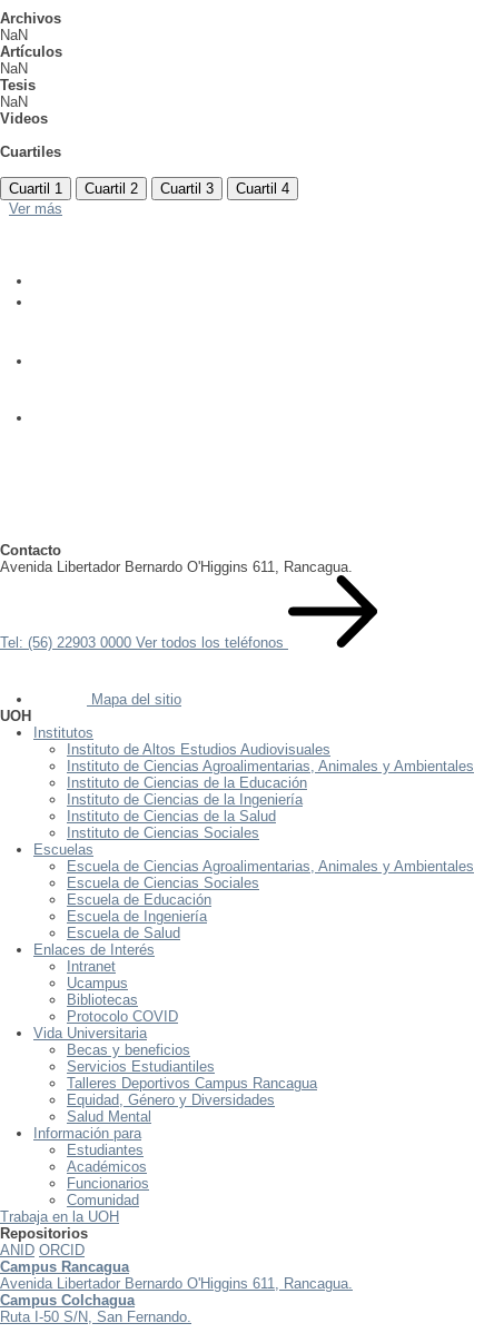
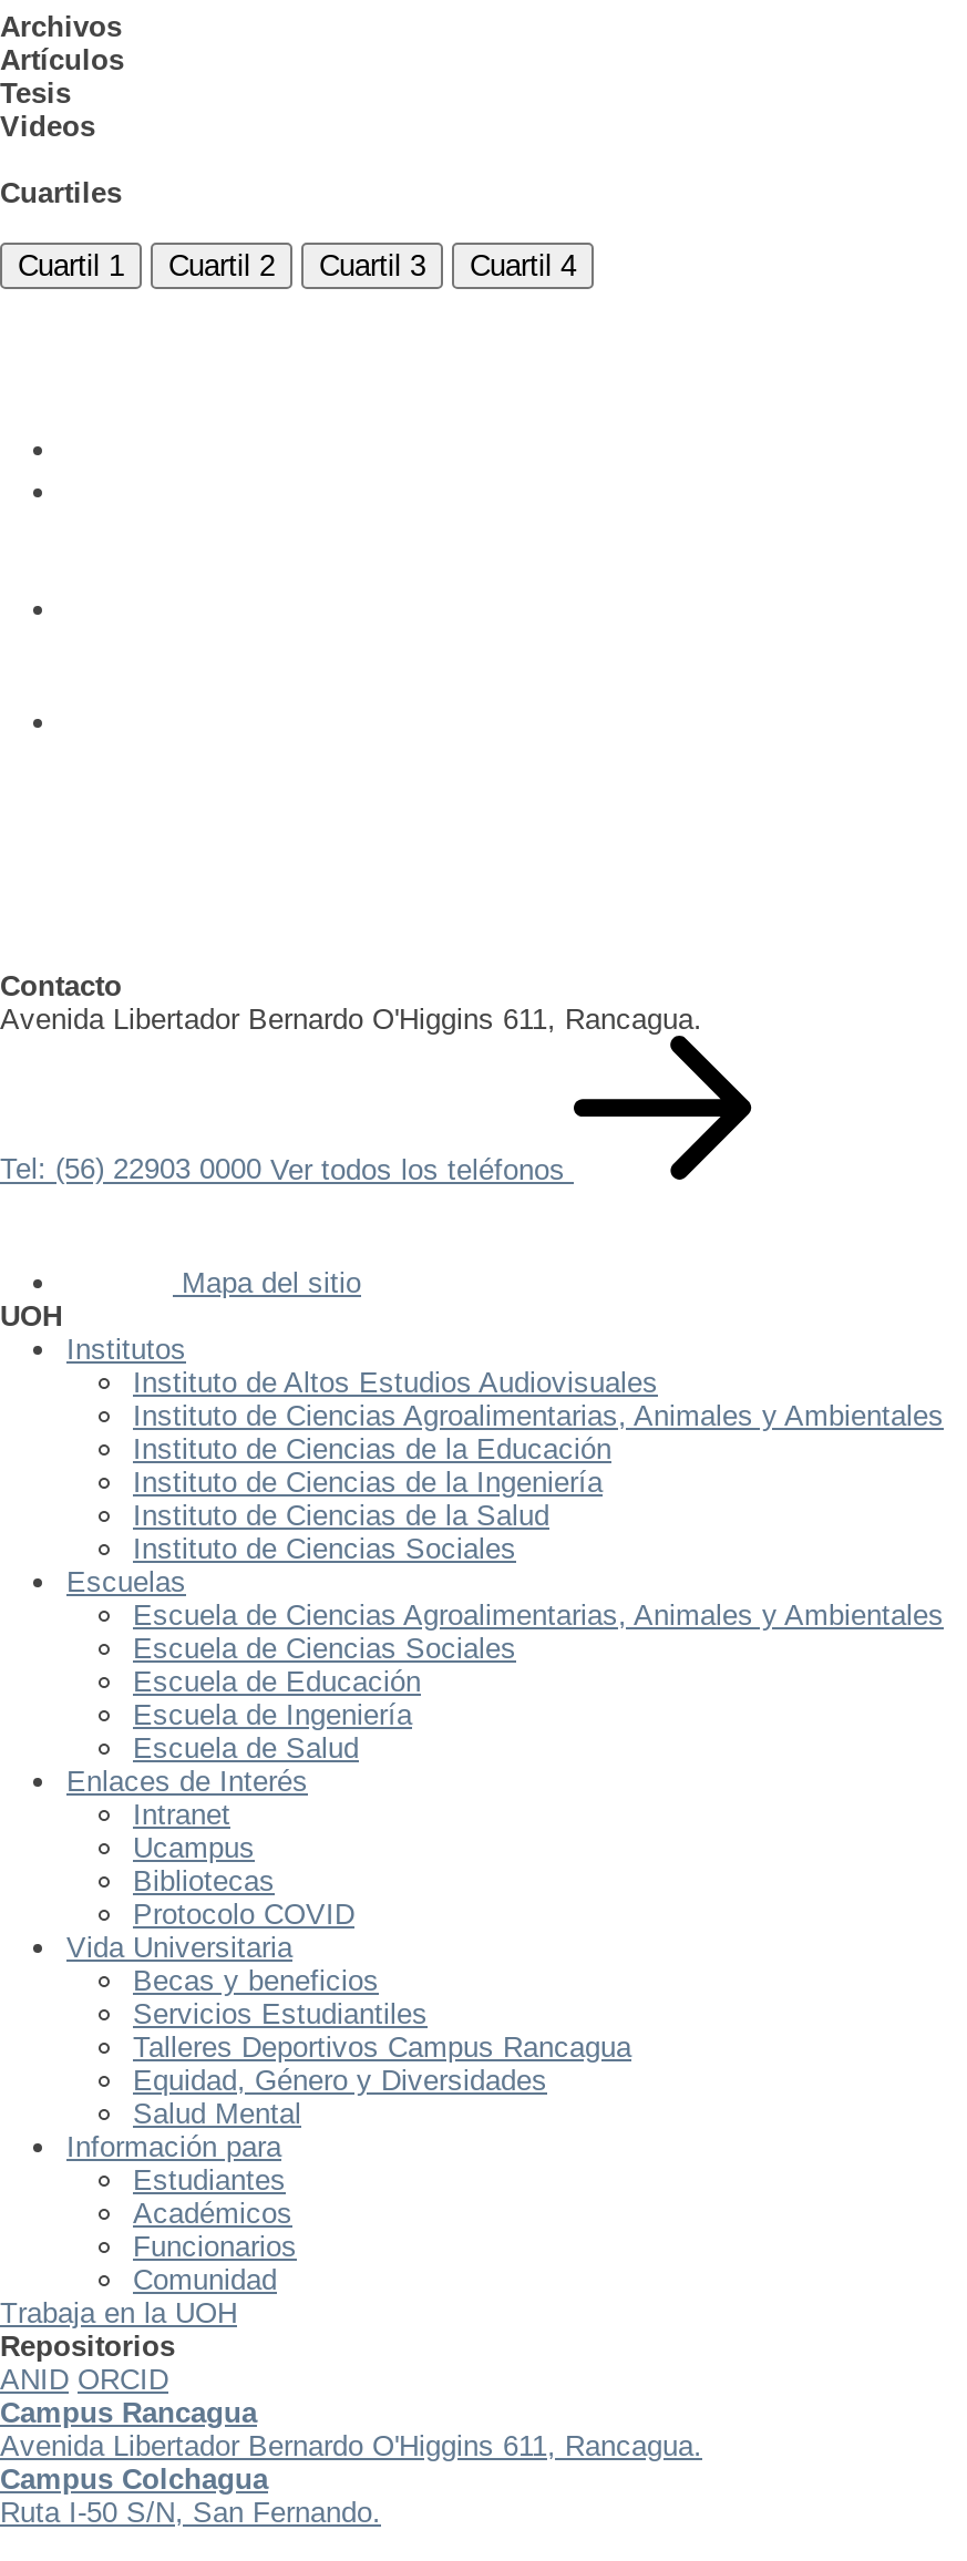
[0,27,28,43] NaN -> none
[0,60,28,77] NaN -> none
[0,93,28,110] NaN -> none
[9,200,62,217] Ver más -> none

